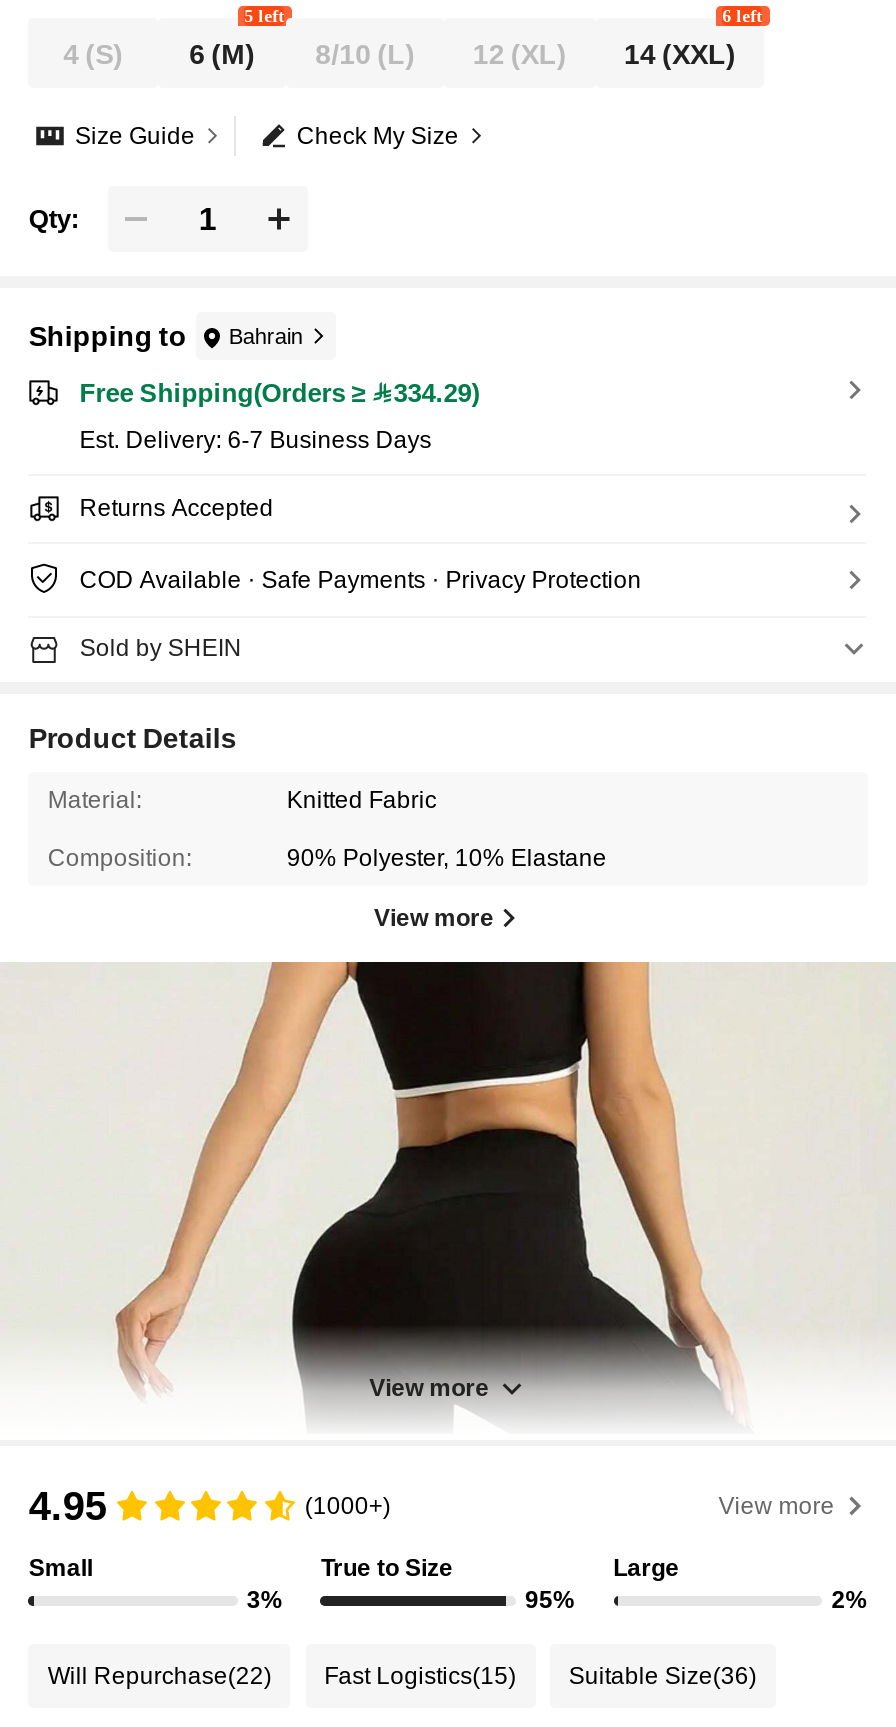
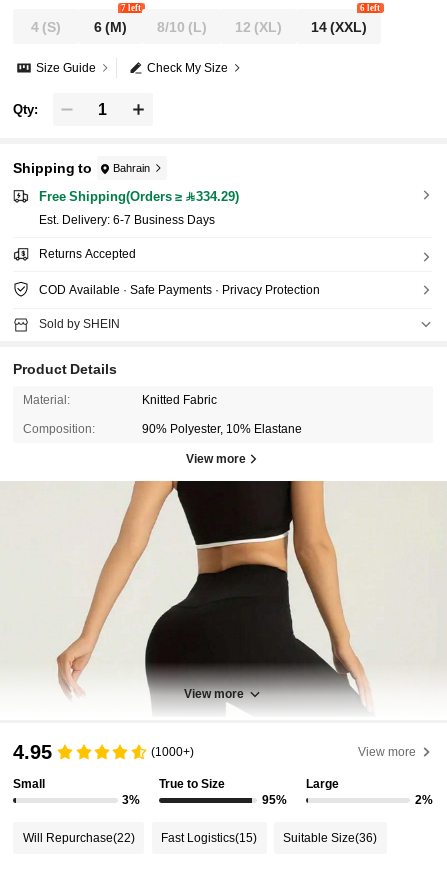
[244,6,284,26] 5 left -> [121,3,141,13] 7 left

